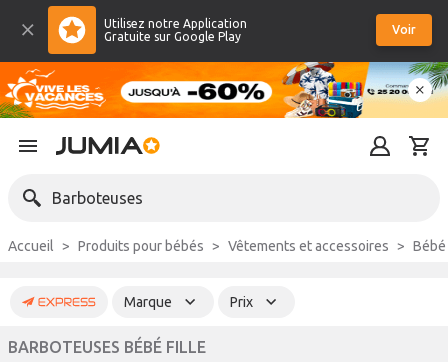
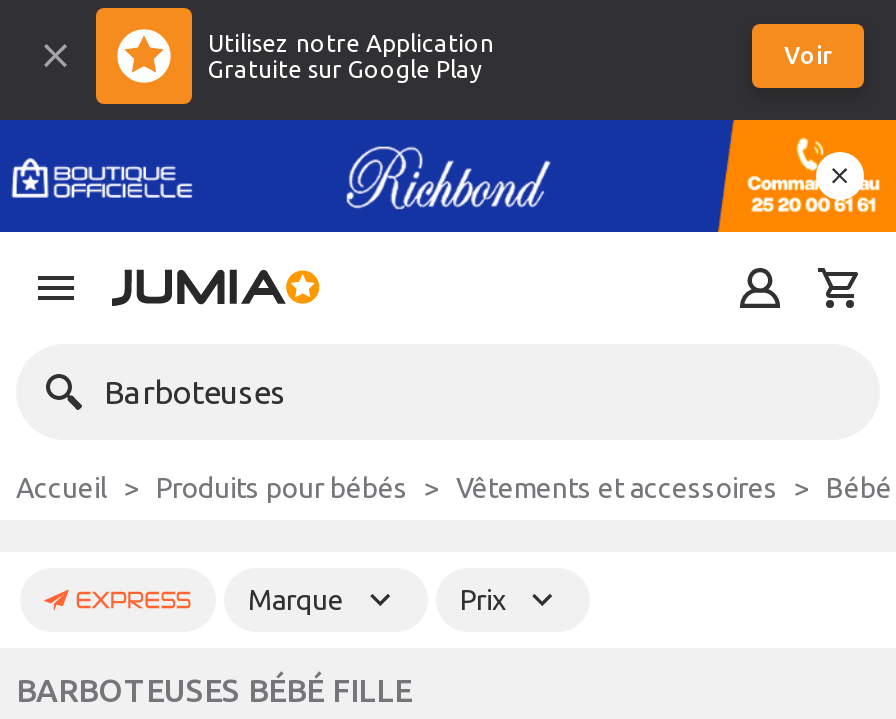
[3,61,445,119] [image] -> [6,118,890,234] [image]

